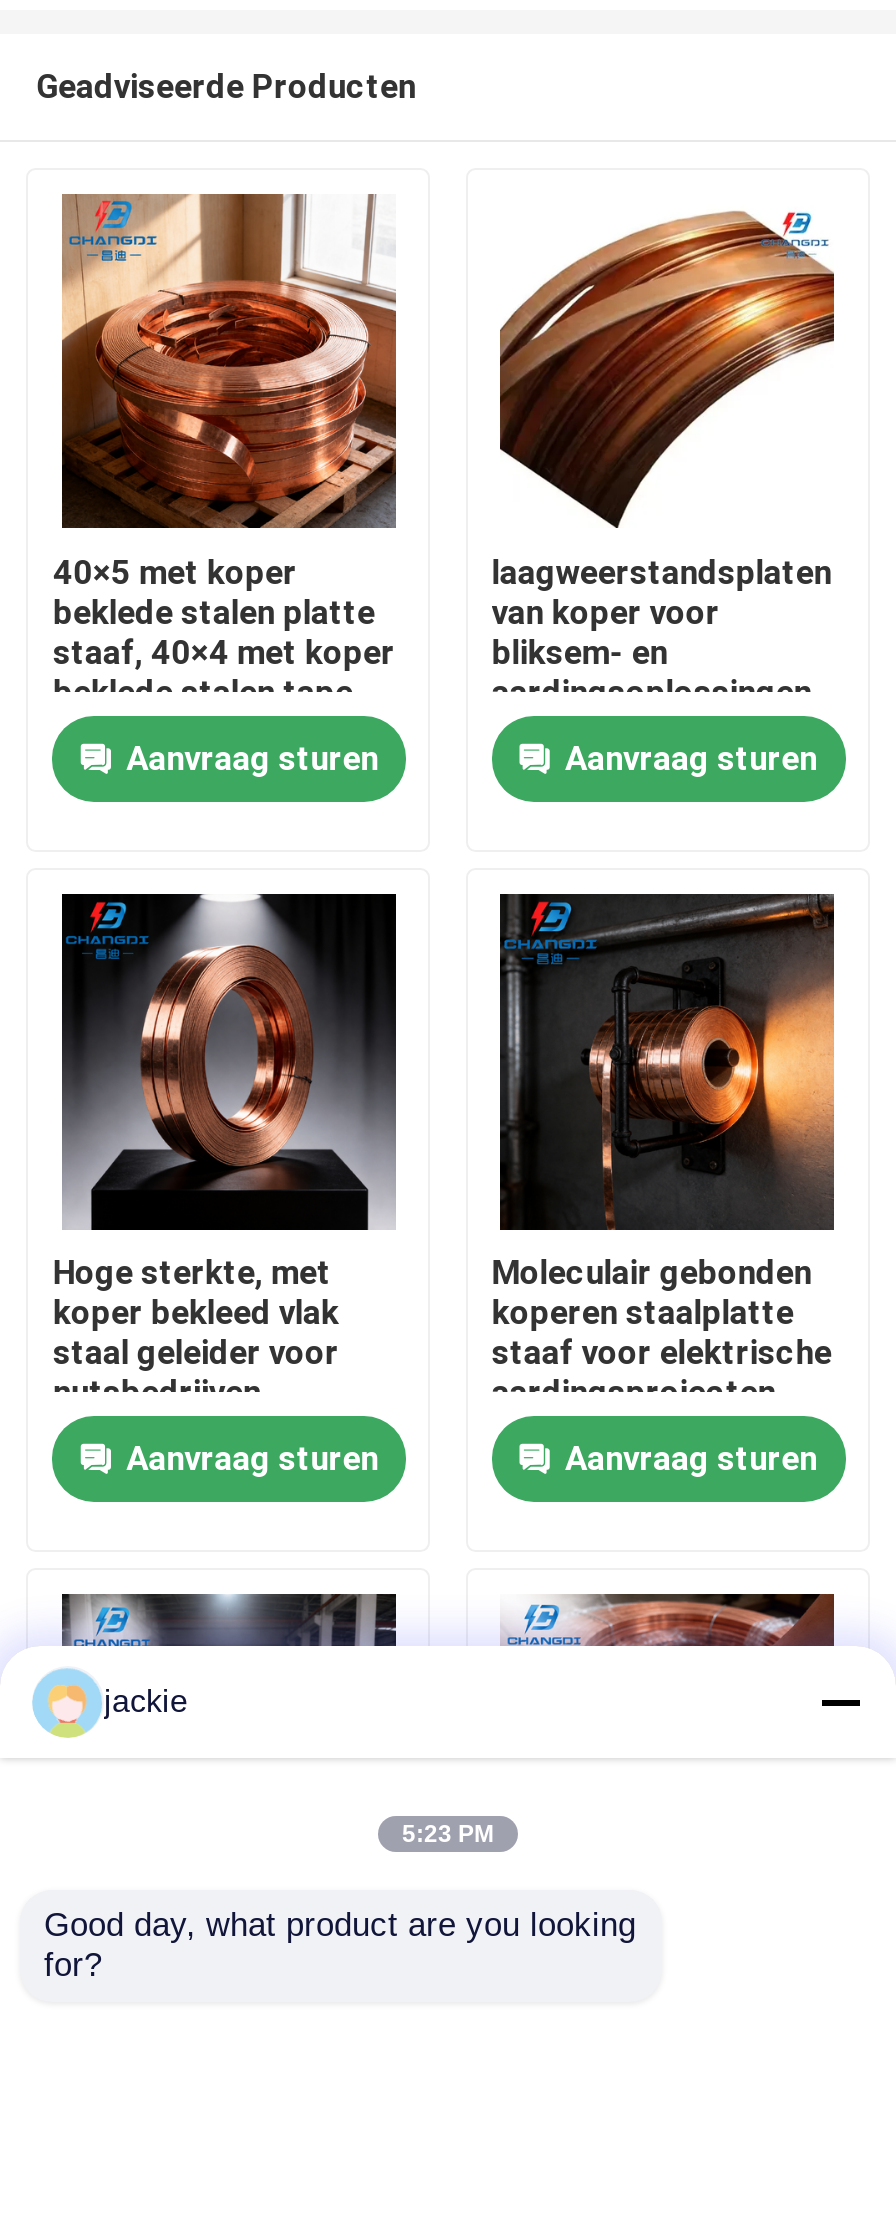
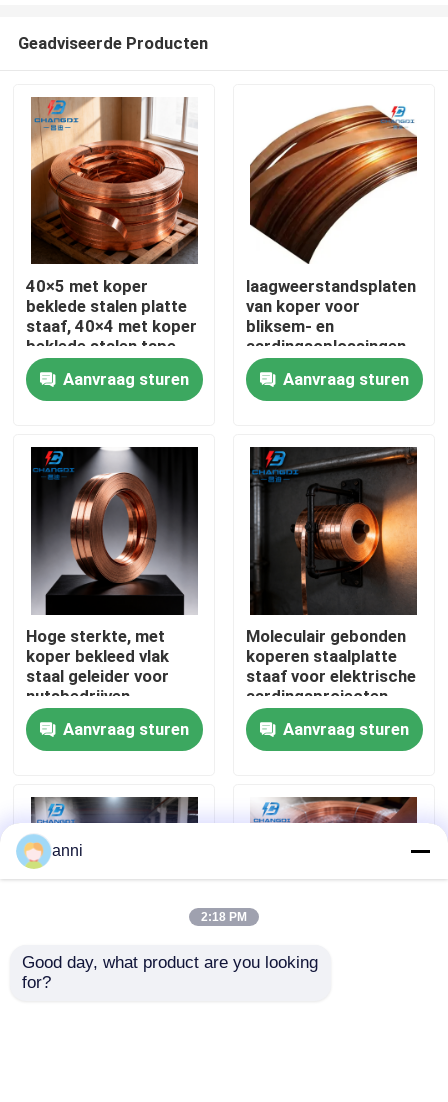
[104,1684,188,1718] jackie -> [52,842,83,859] anni
[402,1820,494,1848] 5:23 PM -> [201,910,247,924] 2:18 PM

